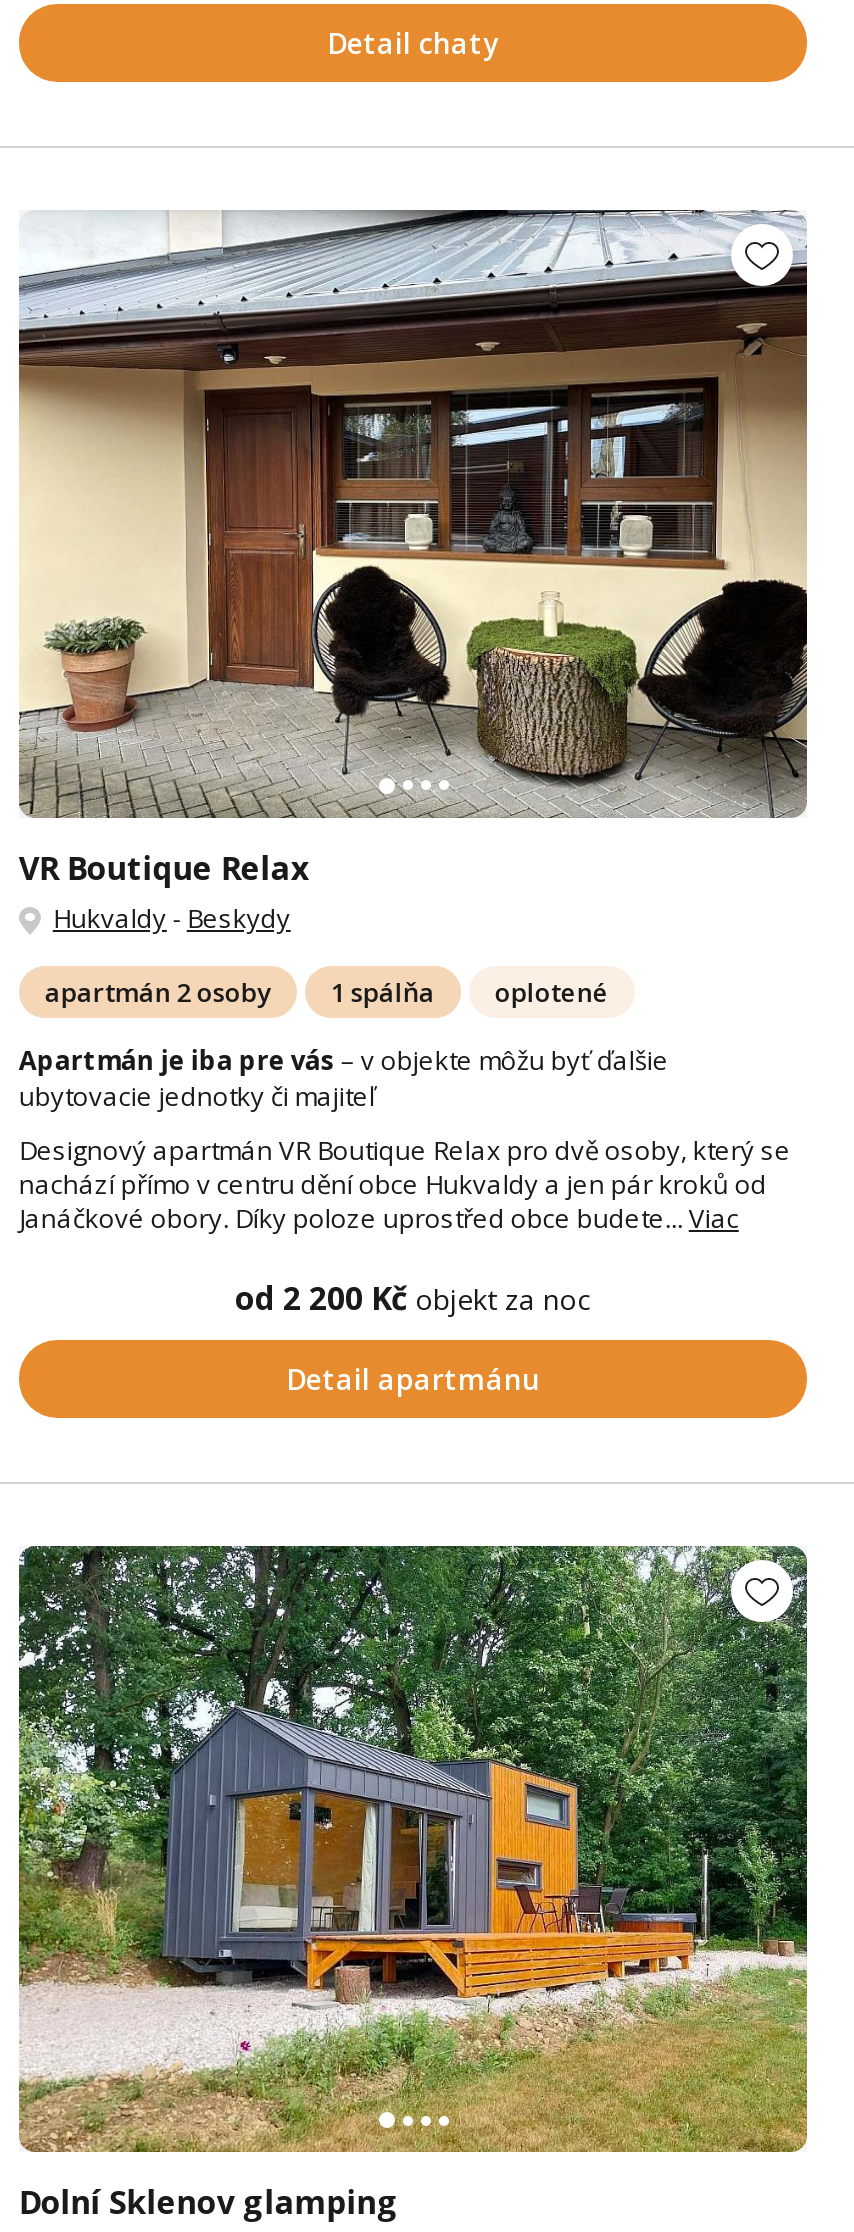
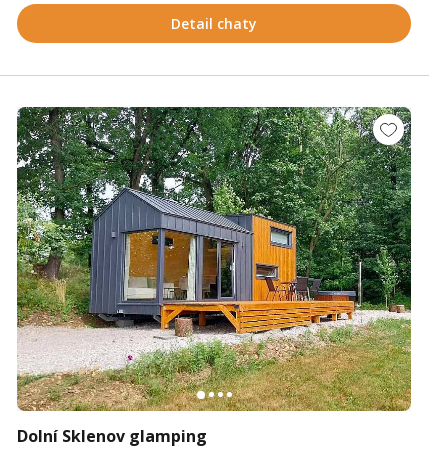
[19,208,809,1398] [image] | VR Boutique Relax | Hukvaldy - Beskydy | apartmán 2 osoby | 1 spálňa | oplotené | Apartmán je iba pre vás – v objekte môžu byť ďalšie | ubytovacie jednotky či majiteľ | Designový apartmán VR Boutique Relax pro dvě osoby, který se | nachází přímo v centru dění obce Hukvaldy a jen pár kroků od | Janáčkové obory. Díky poloze uprostřed obce budete... Viac | od 2 200 Kč objekt za noc | Detail apartmánu -> none

